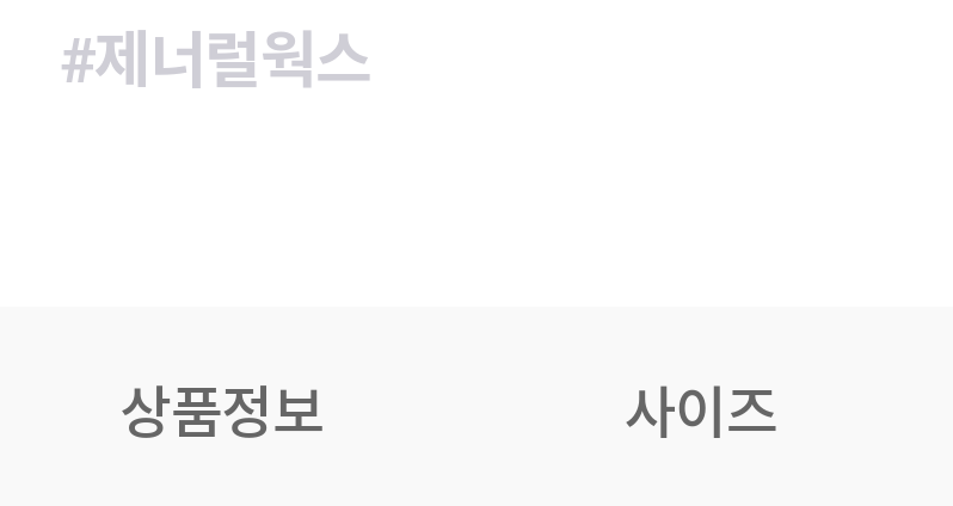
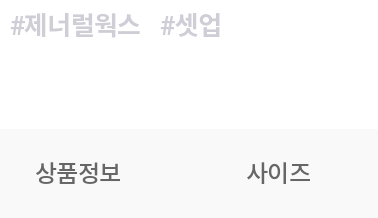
none -> [160,11,221,41] #셋업

